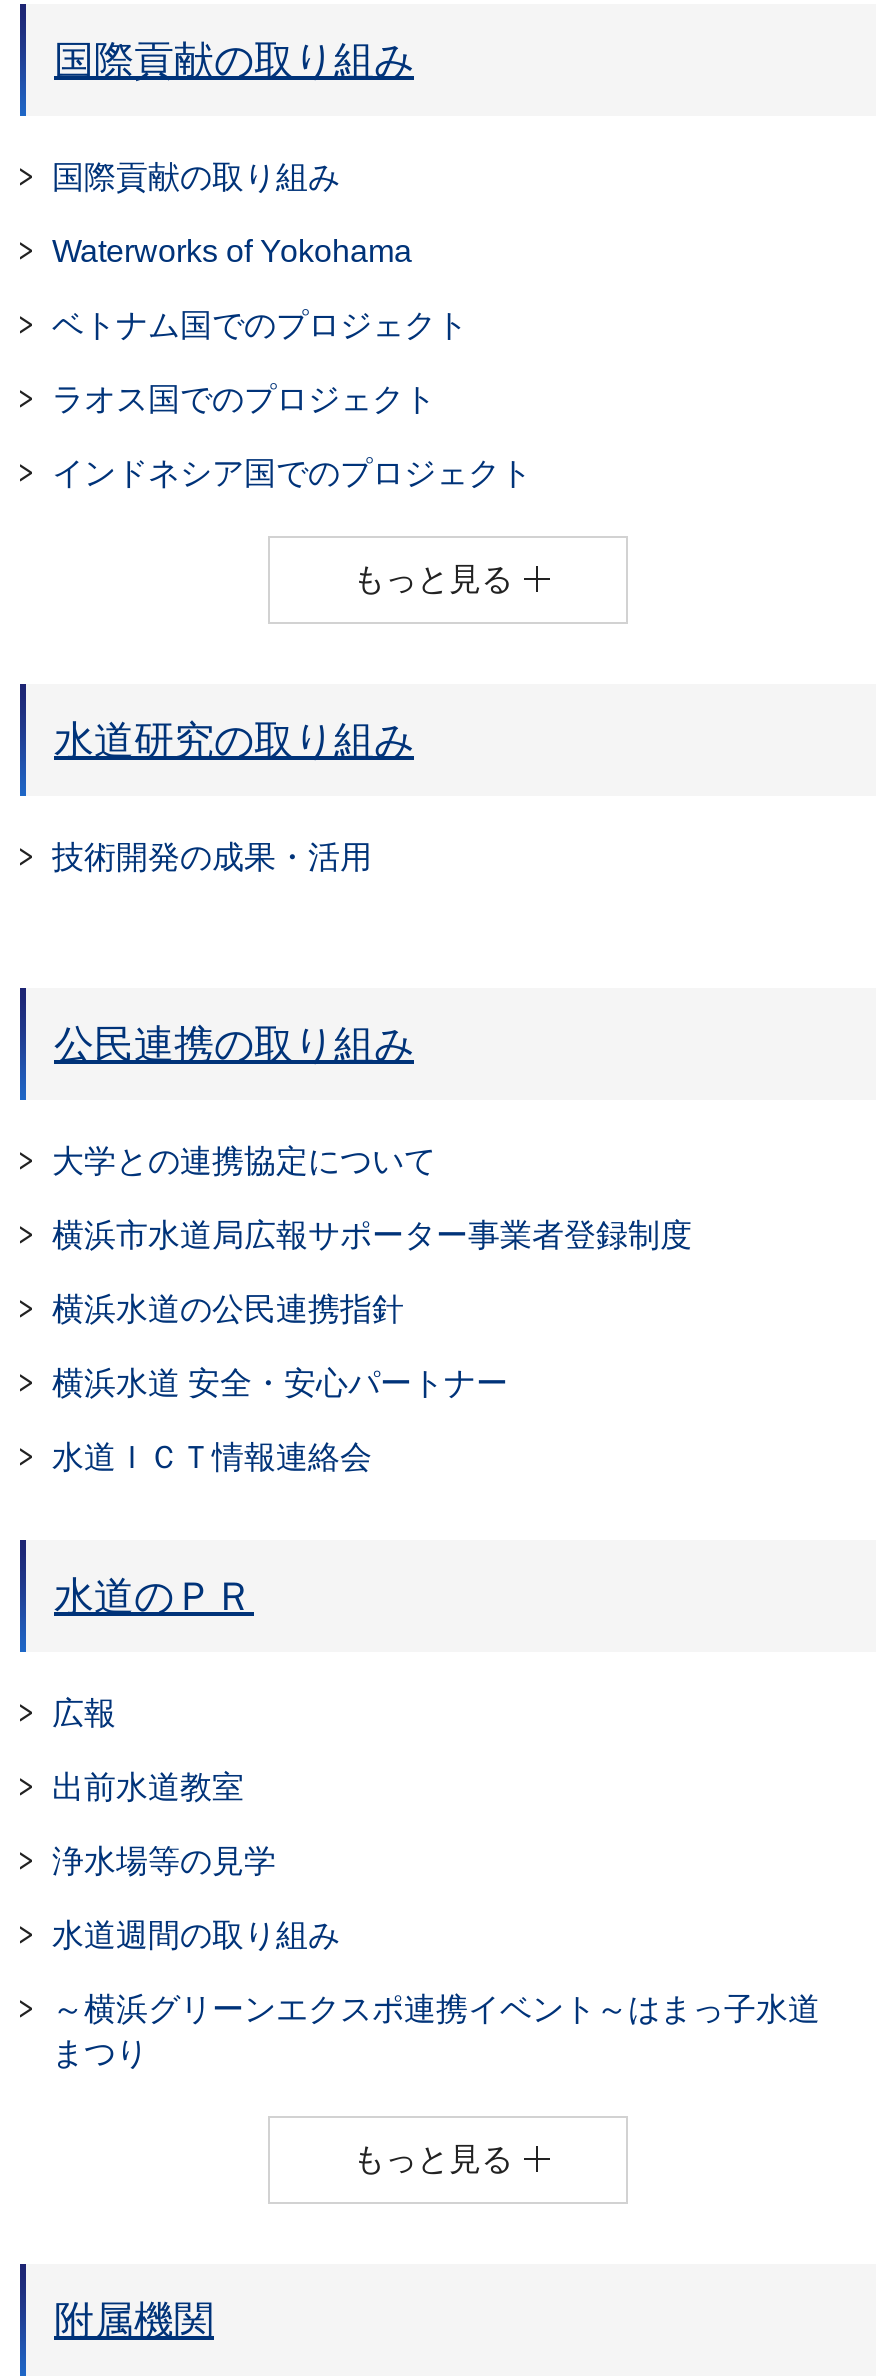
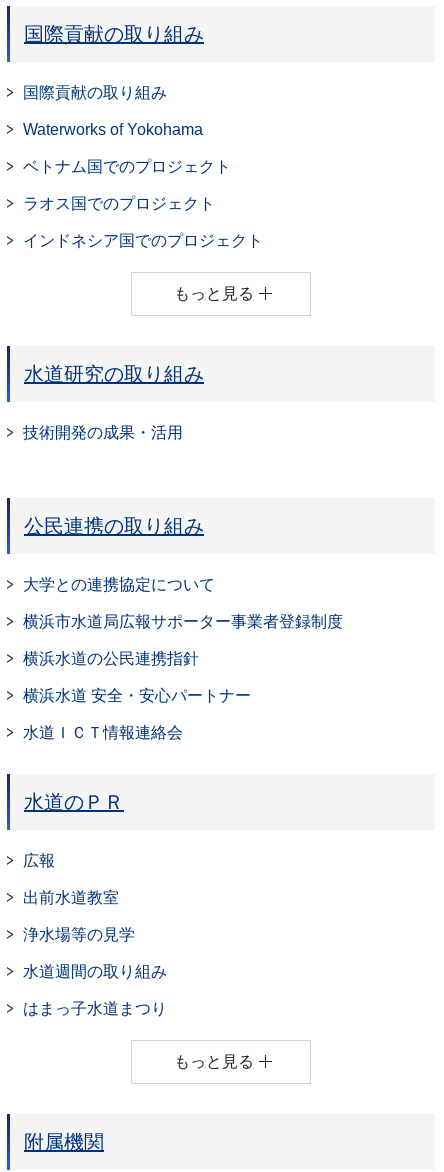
[52,1992,820,2070] ～横浜グリーンエクスポ連携イベント～はまっ子水道 | まつり -> [23,1000,167,1017] はまっ子水道まつり

